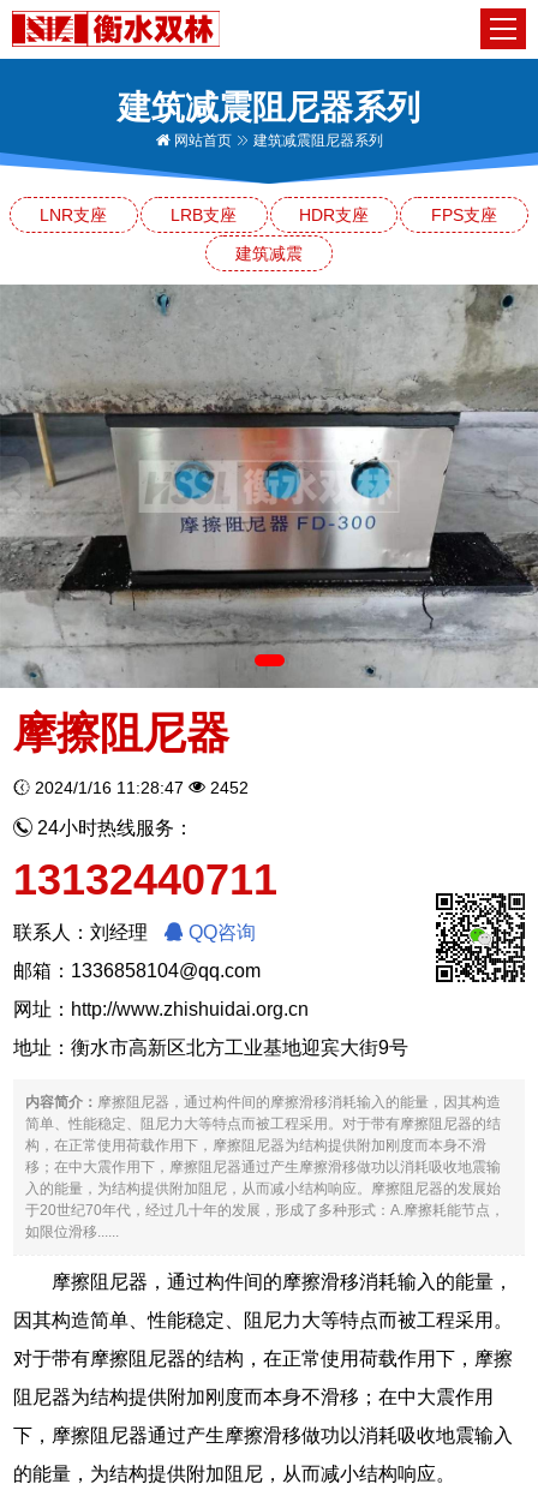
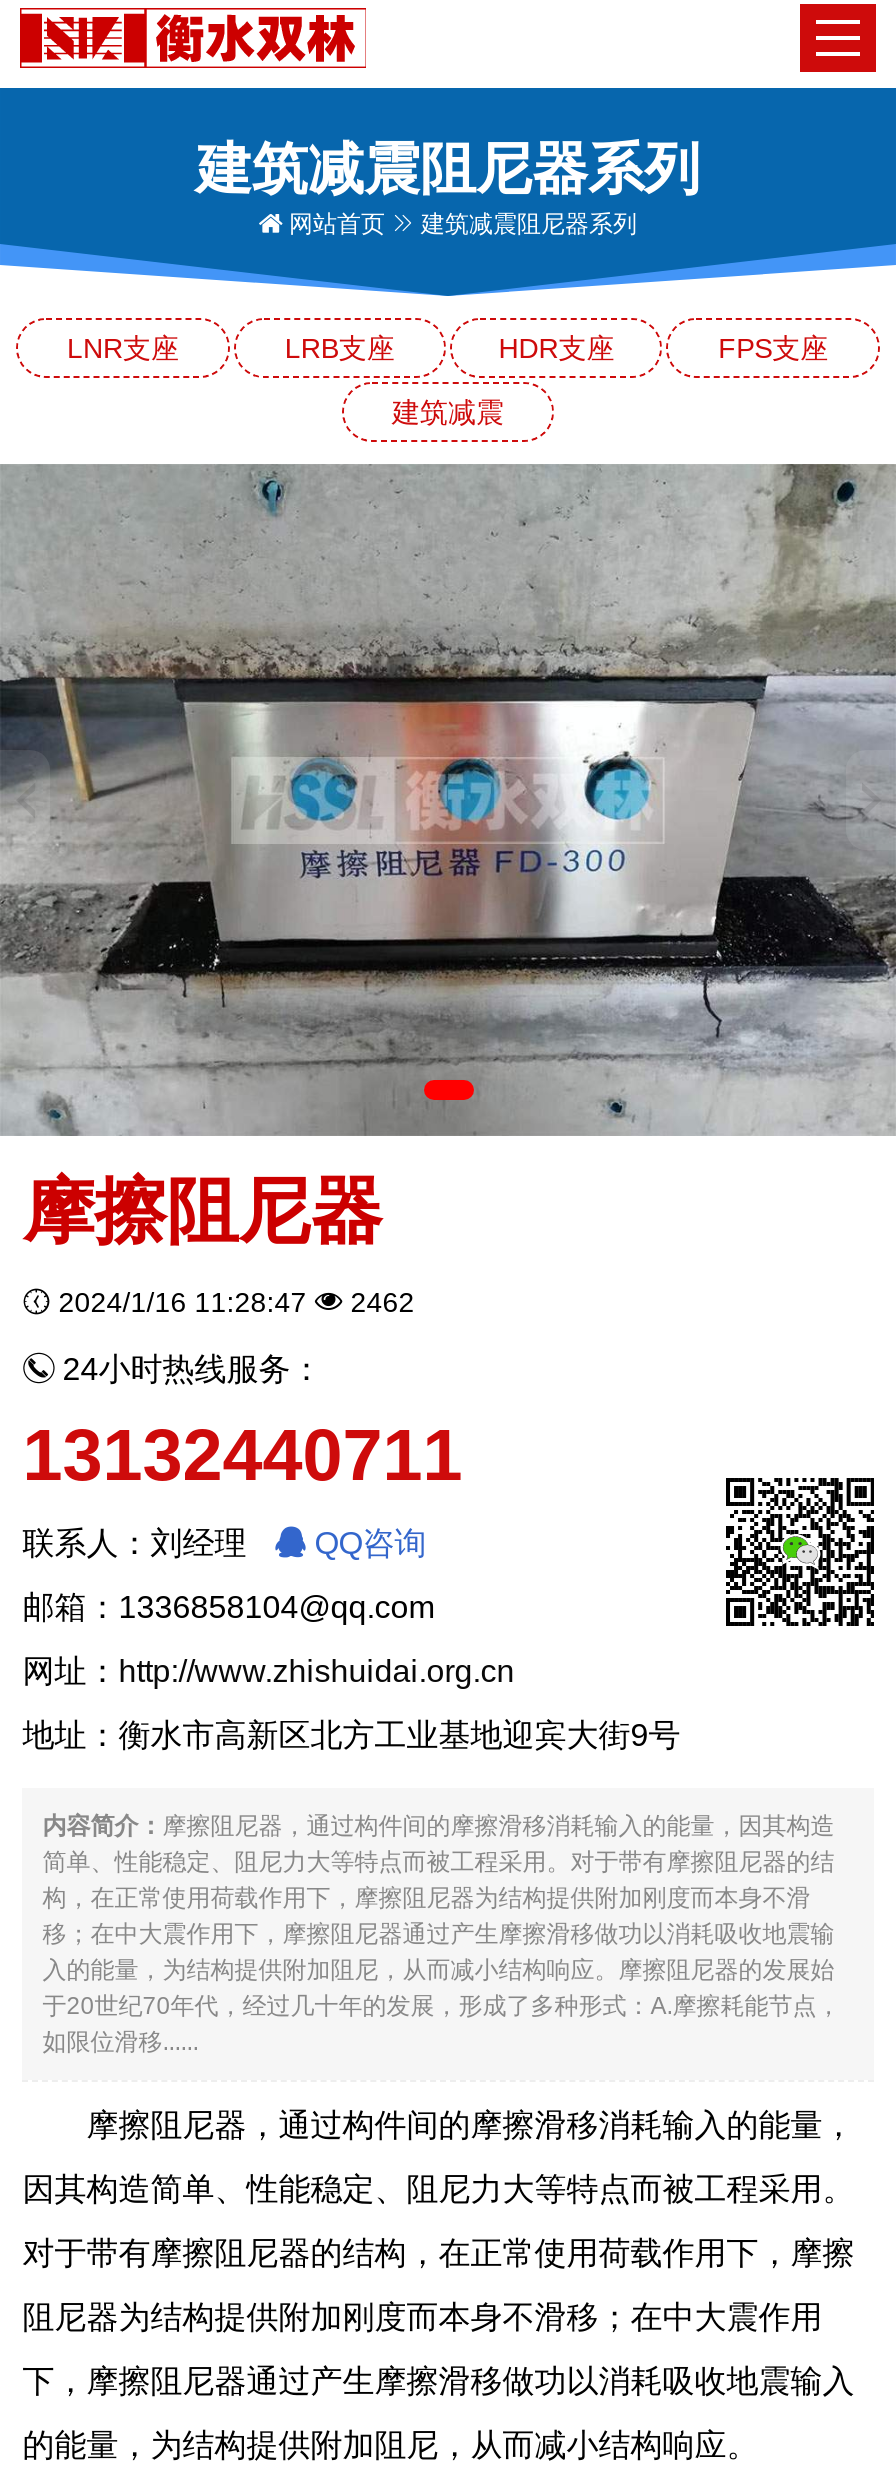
[30,778,249,797] 2024/1/16 11:28:47 2452 -> [50,1285,414,1317] 2024/1/16 11:28:47 2462

